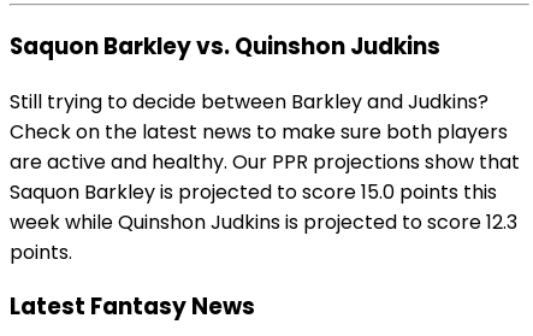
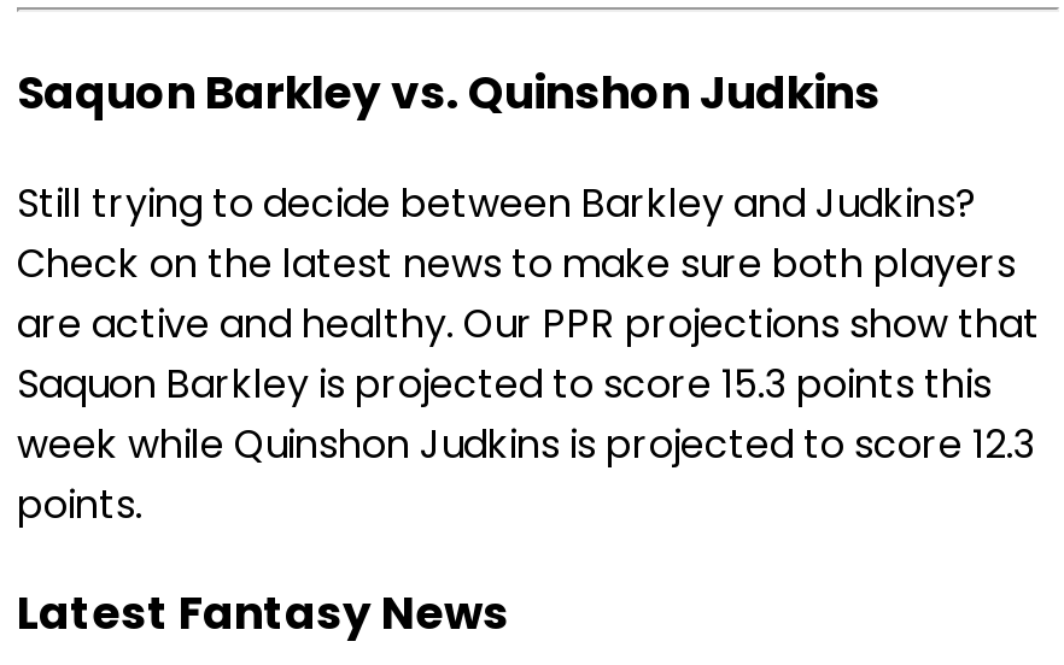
[10,178,497,206] Saquon Barkley is projected to score 15.0 points this -> [17,356,992,411] Saquon Barkley is projected to score 15.3 points this

